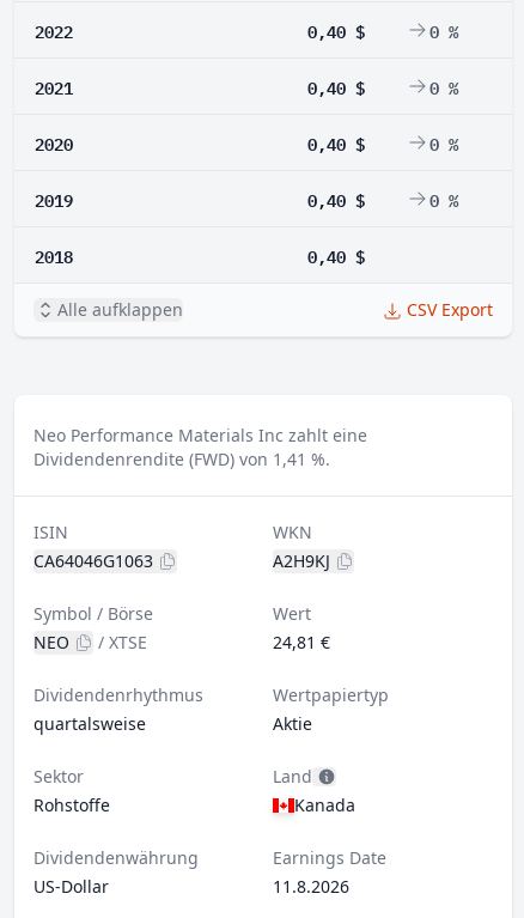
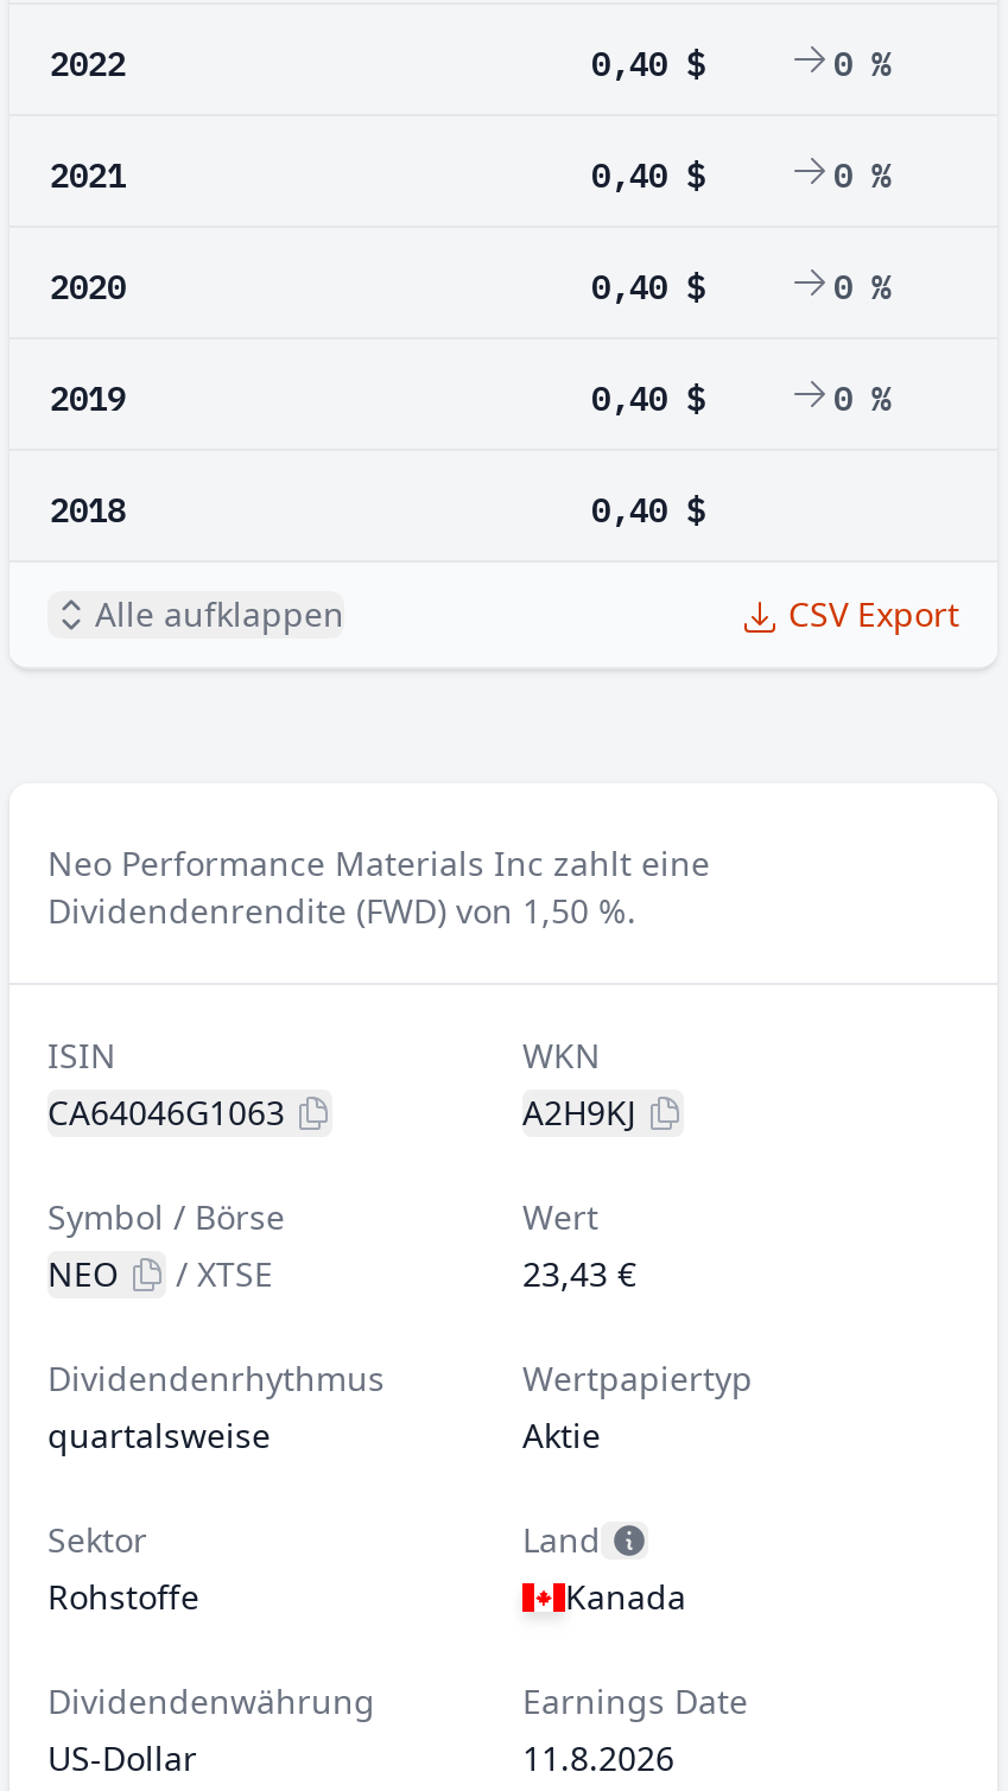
[33,448,330,470] Dividendenrendite (FWD) von 1,41 %. -> [47,888,636,933] Dividendenrendite (FWD) von 1,50 %.
[273,631,330,653] 24,81 € -> [522,1251,636,1296] 23,43 €

